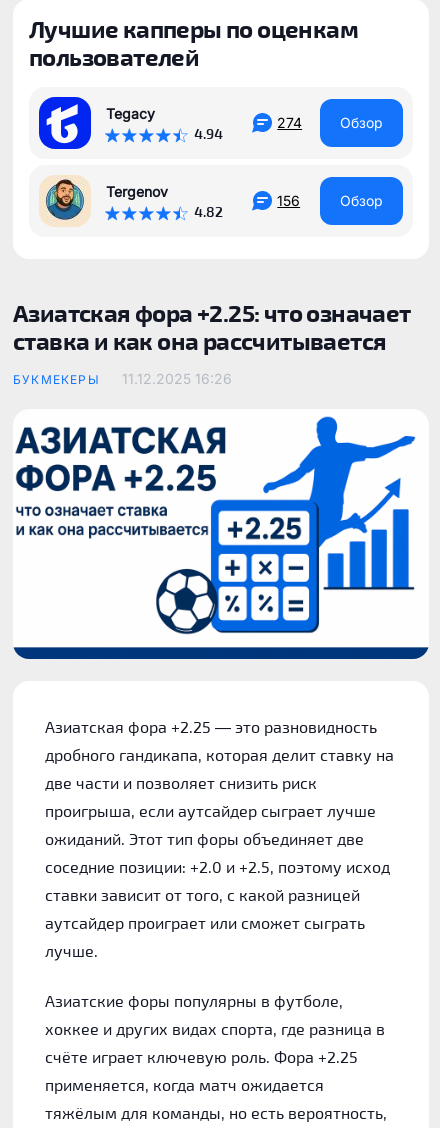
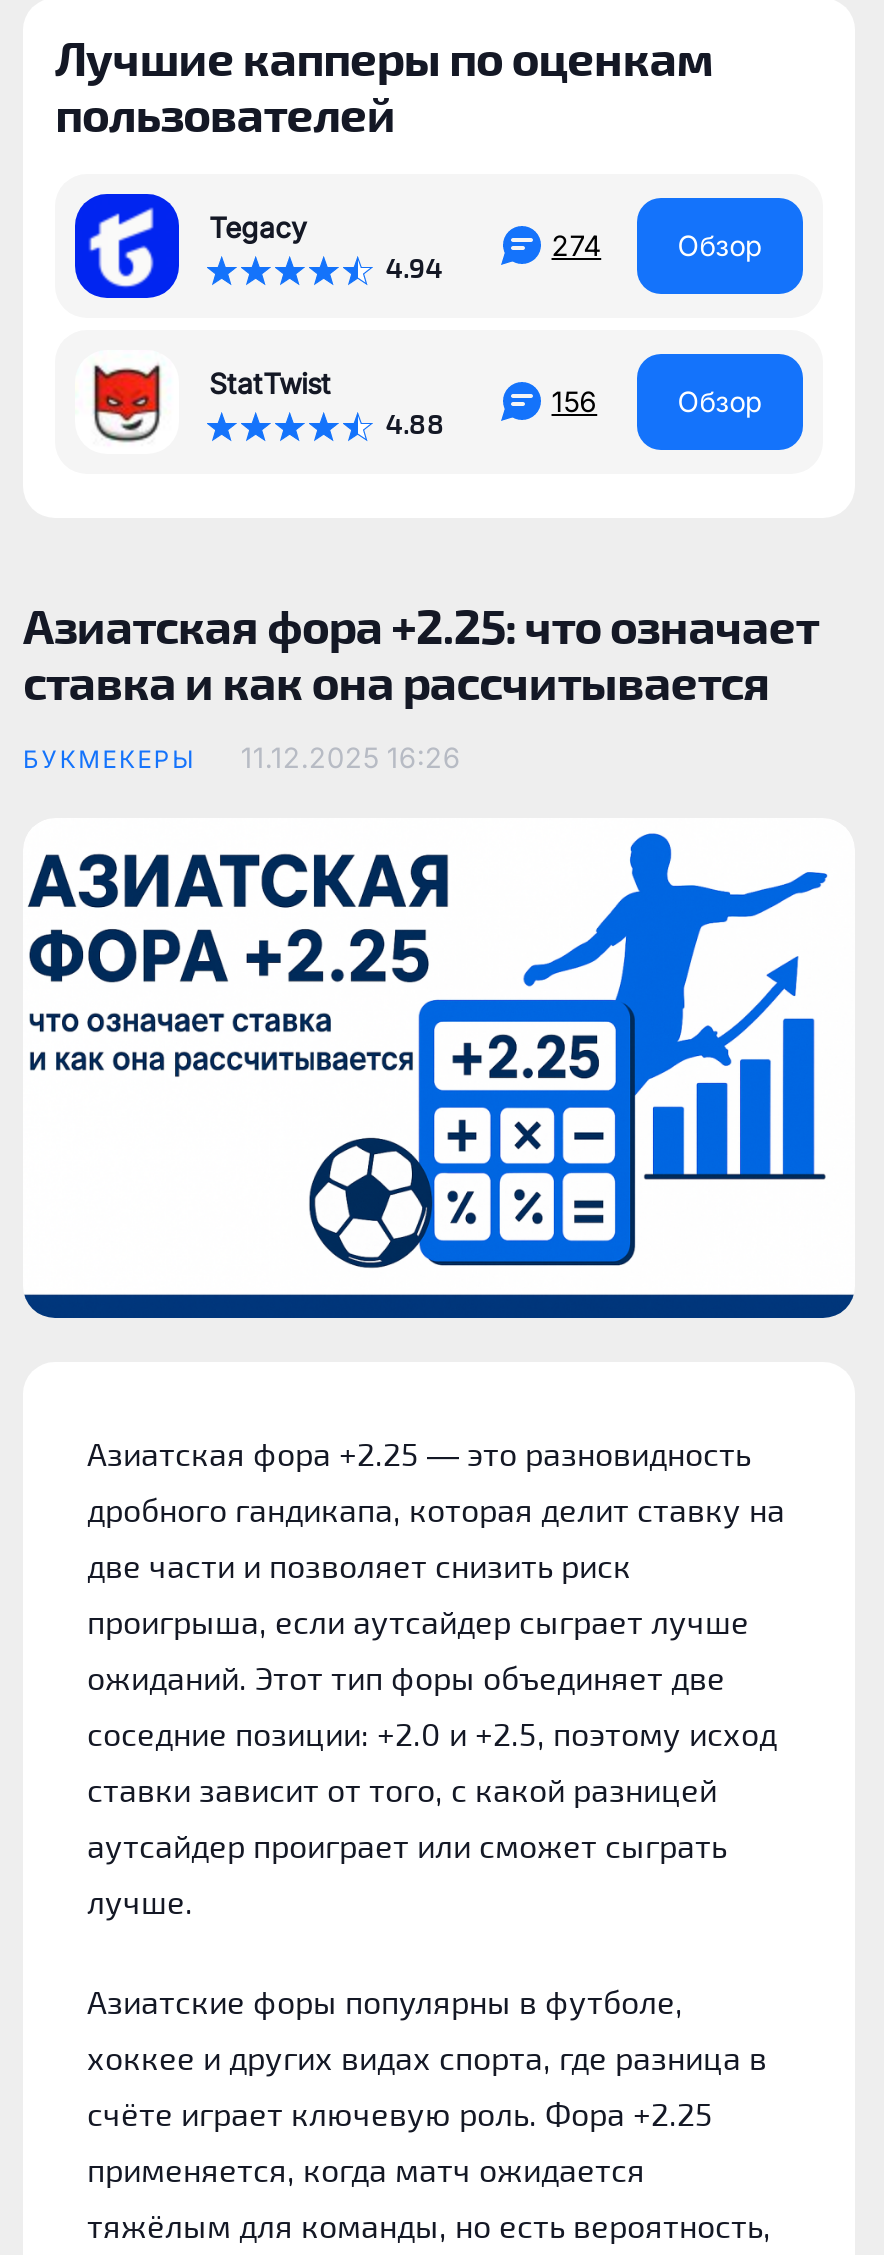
[39,175,223,227] [image] | Tergenov | 4.82 -> [77,352,445,452] [image] | StatTwist | 4.88

